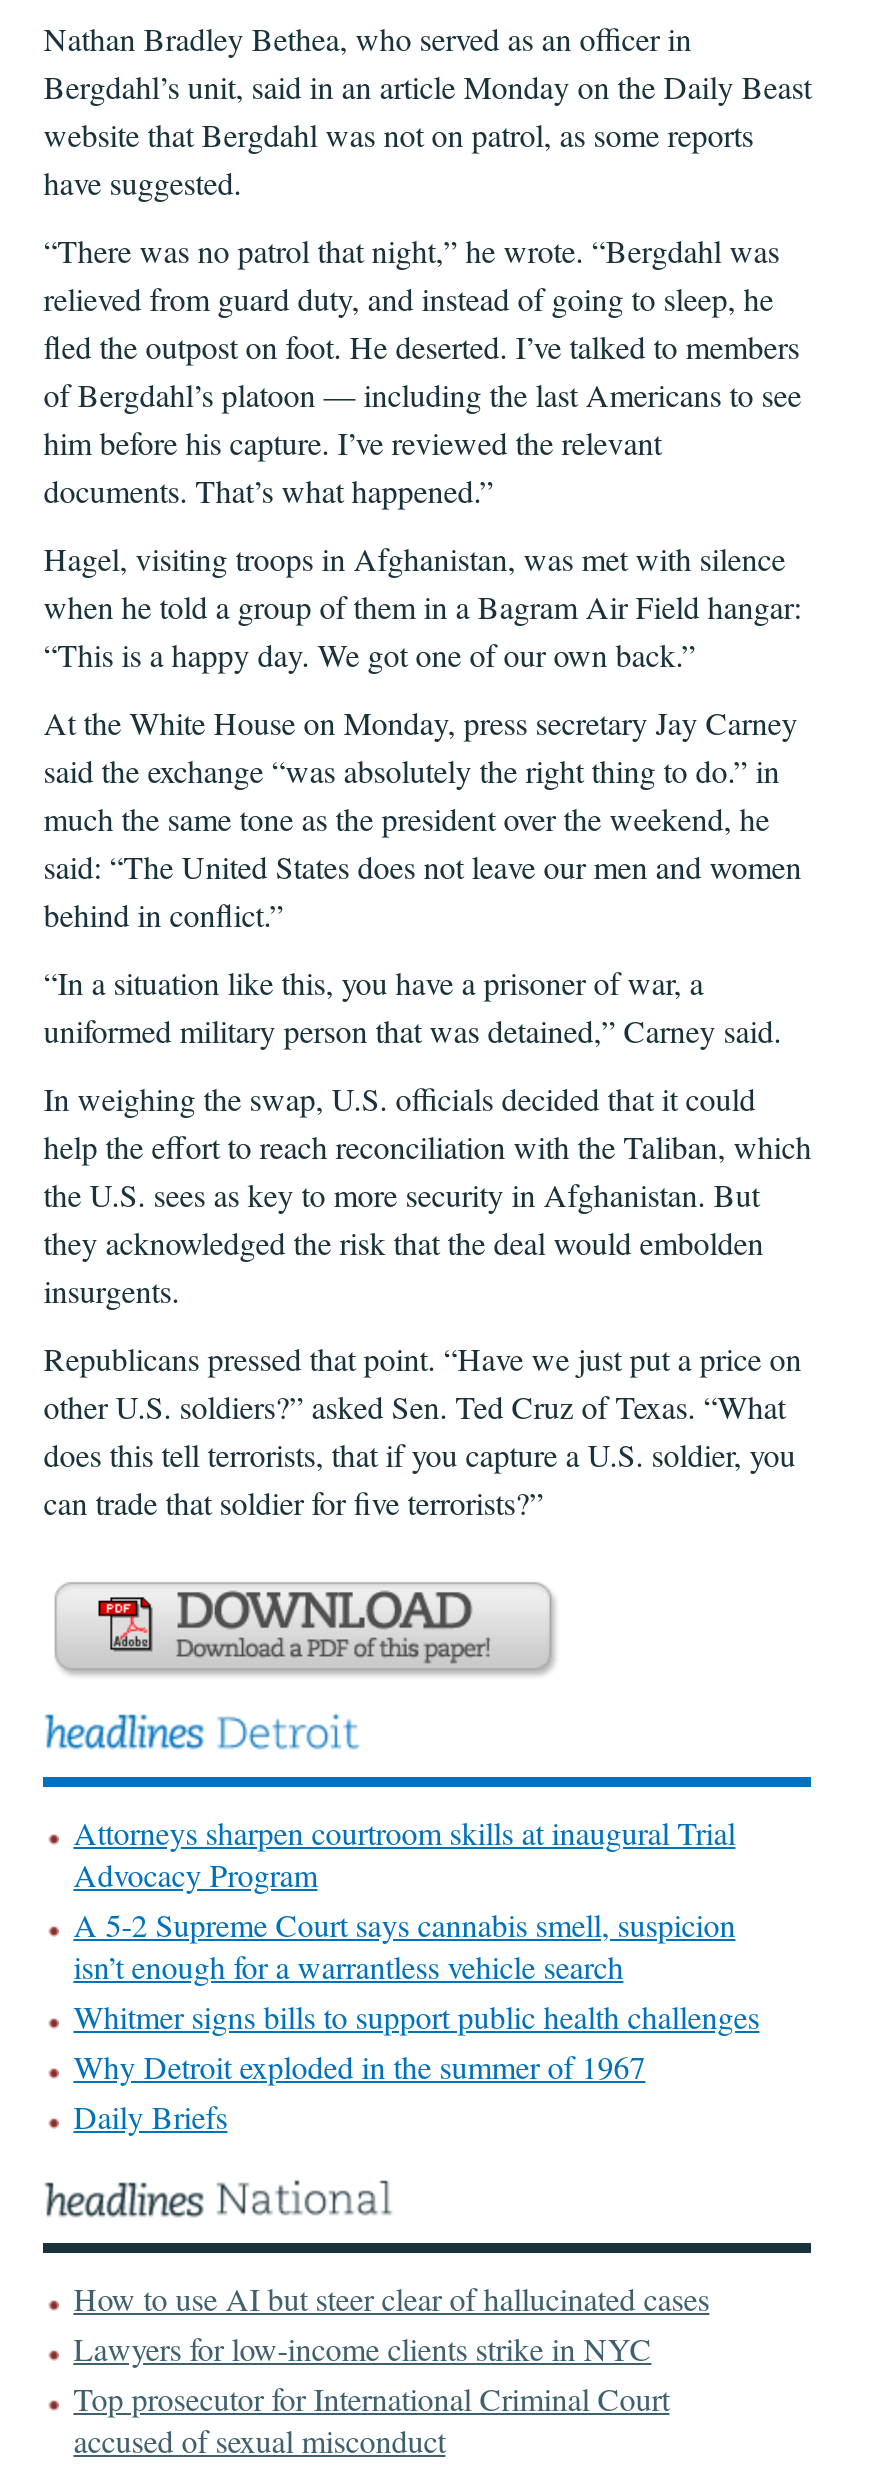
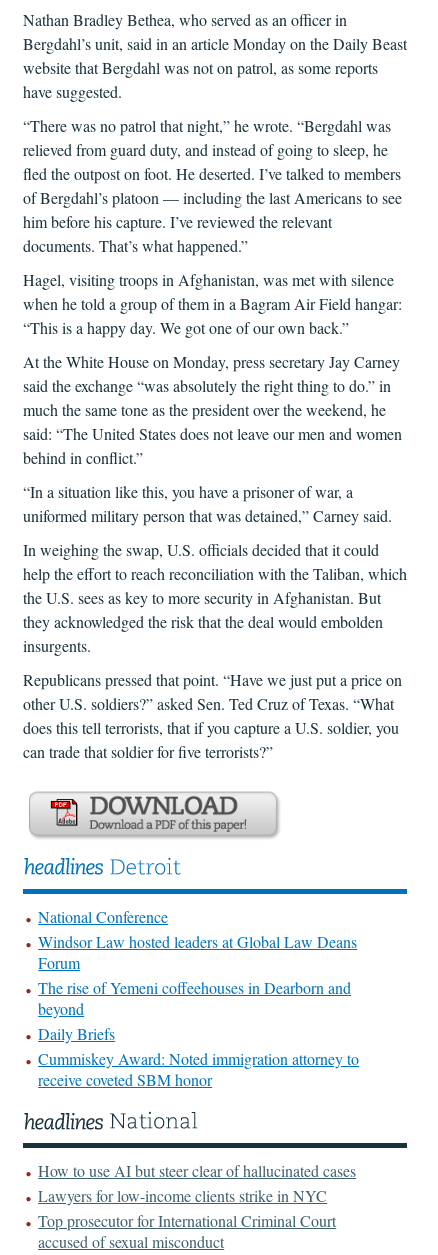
[73,1810,759,2086] Attorneys sharpen courtroom skills at inaugural Trial | Advocacy Program | A 5-2 Supreme Court says cannabis smell, suspicion | isn’t enough for a warrantless vehicle search | Whitmer signs bills to support public health challenges | Why Detroit exploded in the summer of 1967 -> [38,906,357,1019] National Conference | Windsor Law hosted leaders at Global Law Deans | Forum | The rise of Yemeni coffeehouses in Dearborn and | beyond
moved [73,2094,227,2136] -> [38,1023,115,1044]: Daily Briefs
none -> [38,1048,359,1090] Cummiskey Award: Noted immigration attorney to | receive coveted SBM honor

